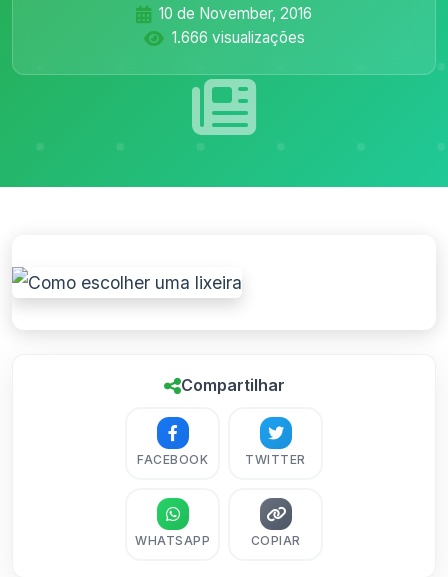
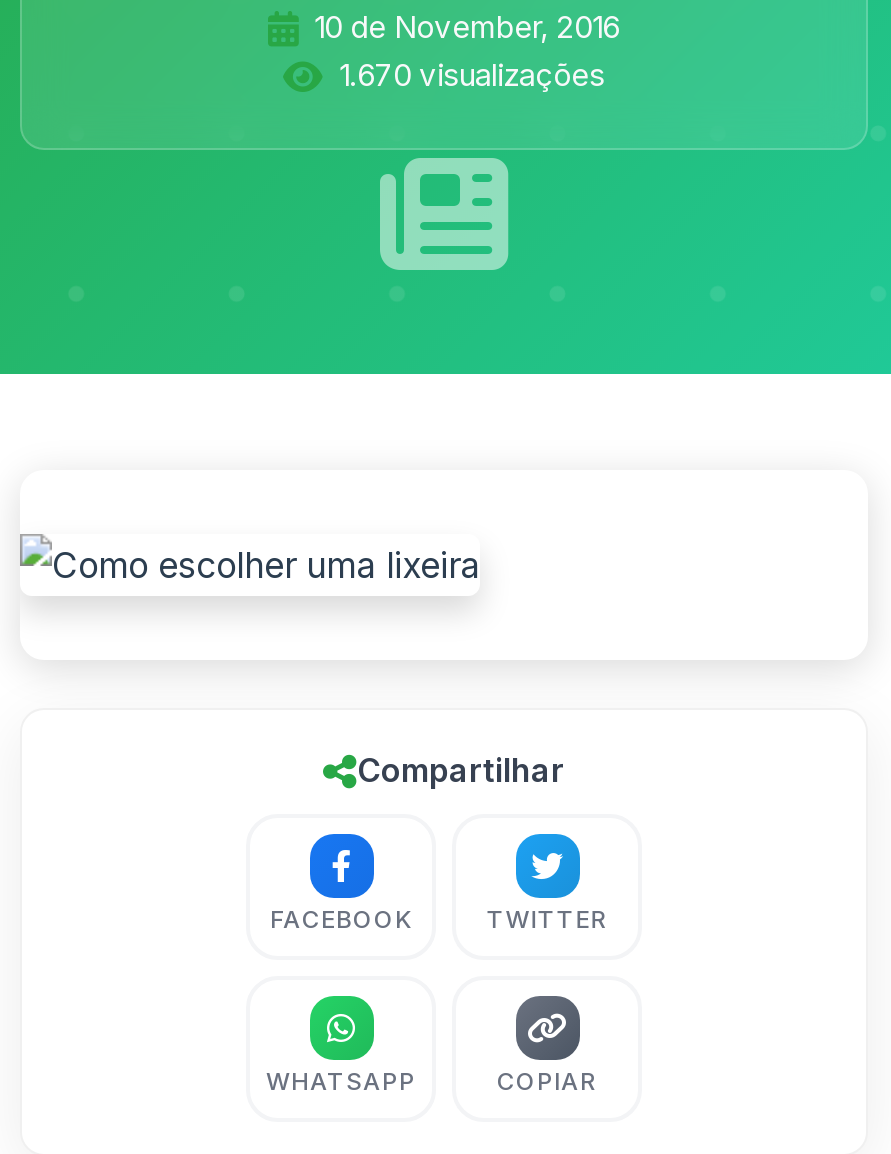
[171,28,304,47] 1.666 visualizações -> [339,56,605,94] 1.670 visualizações

